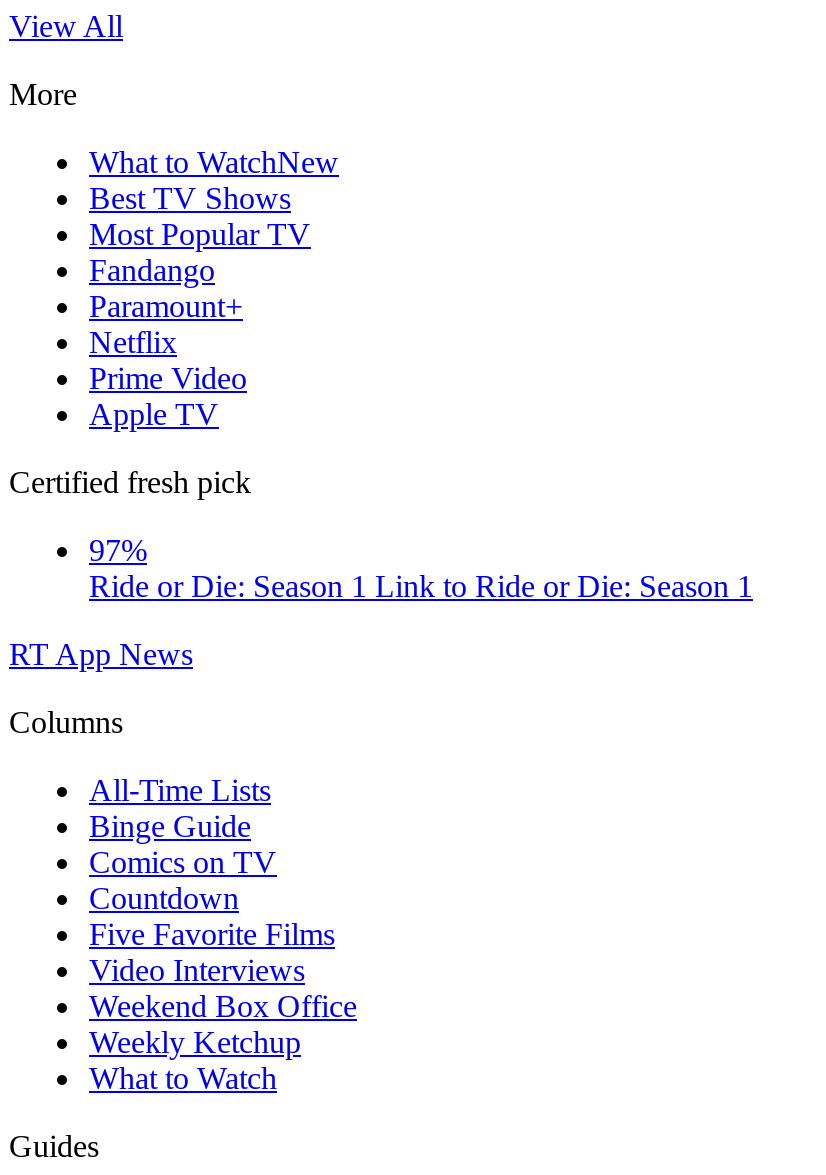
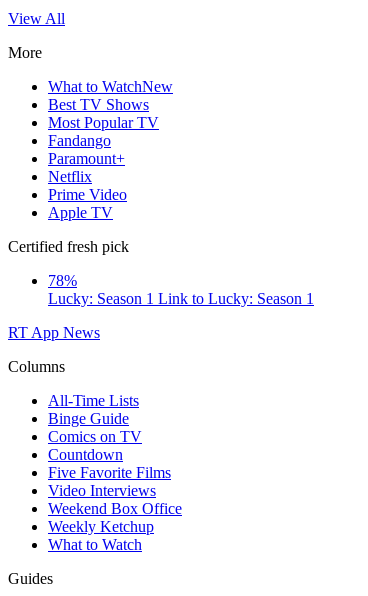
[89,533,753,603] 97% | Ride or Die: Season 1 Link to Ride or Die: Season 1 -> [48,272,314,307] 78% | Lucky: Season 1 Link to Lucky: Season 1

